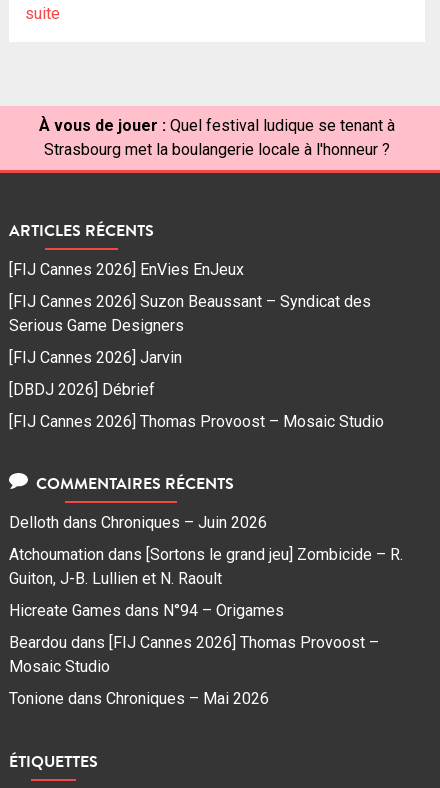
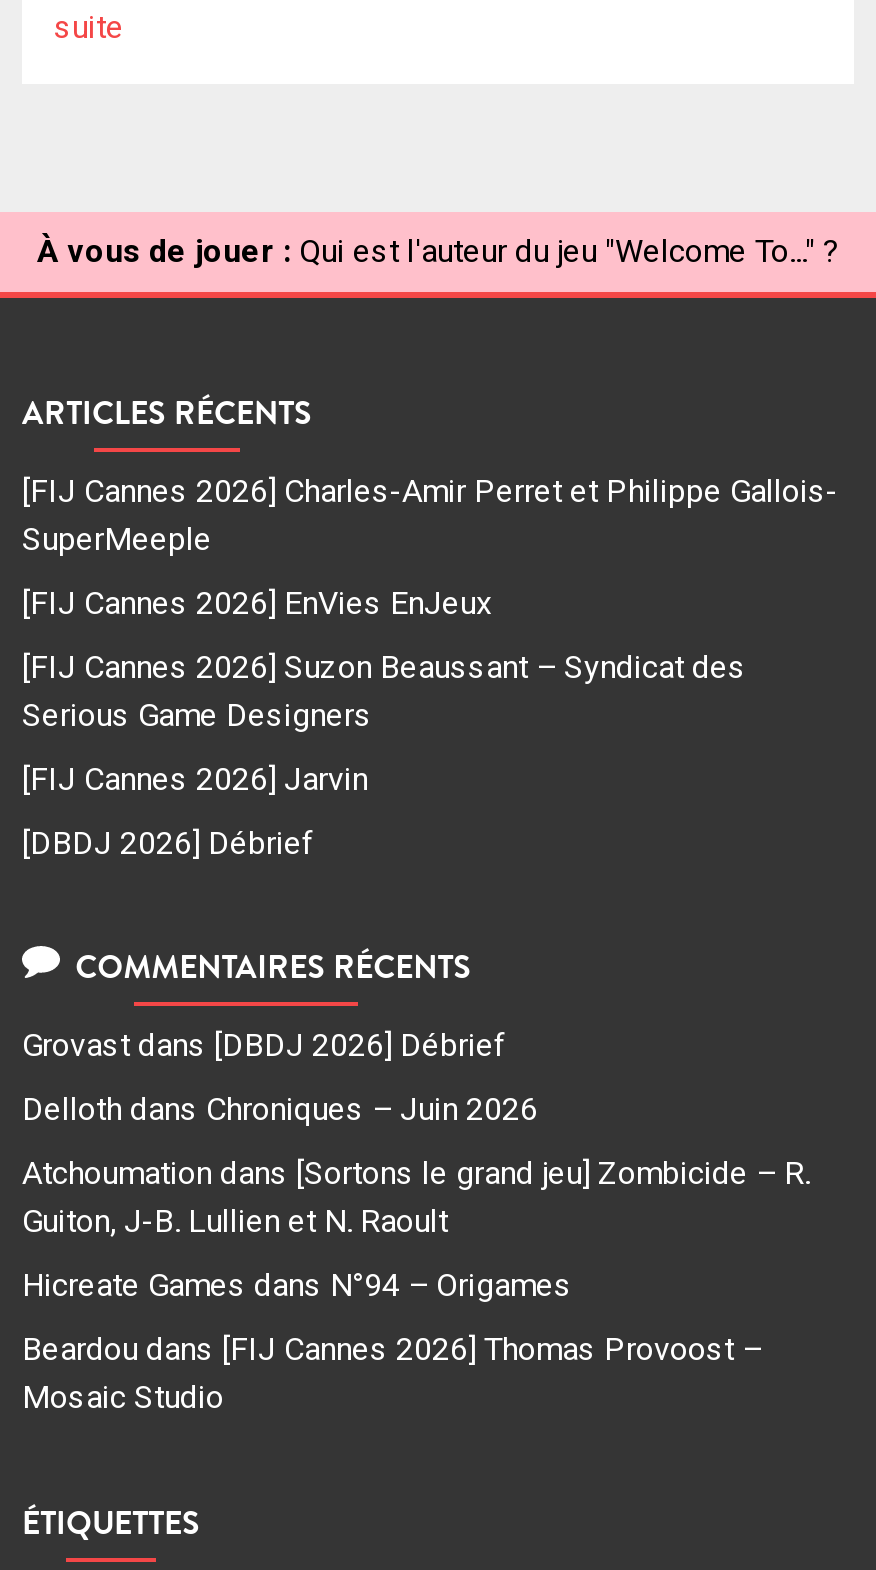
[39,116,395,159] À vous de jouer : Quel festival ludique se tenant à | Strasbourg met la boulangerie locale à l'honneur ? -> [37,232,839,270] À vous de jouer : Qui est l'auteur du jeu "Welcome To..." ?
moved [9,219,154,241] -> [22,390,312,434]: ARTICLES RÉCENTS
none -> [22,472,838,558] [FIJ Cannes 2026] Charles-Amir Perret et Philippe Gallois- | SuperMeeple
moved [9,260,371,399] -> [22,584,746,862]: [FIJ Cannes 2026] EnVies EnJeux | [FIJ Cannes 2026] Suzon Beaussant – Syndicat des | Serious Game Designers | [FIJ Cannes 2026] Jarvin | [DBDJ 2026] Débrief
[9,412,384,431] [FIJ Cannes 2026] Thomas Provoost – Mosaic Studio -> none
none -> [22,1027,506,1065] Grovast dans [DBDJ 2026] Débrief
moved [9,513,403,676] -> [22,1091,810,1417]: Delloth dans Chroniques – Juin 2026 | Atchoumation dans [Sortons le grand jeu] Zombicide – R. | Guiton, J-B. Lullien et N. Raoult | Hicreate Games dans N°94 – Origames | Beardou dans [FIJ Cannes 2026] Thomas Provoost – | Mosaic Studio
[9,689,269,708] Tonione dans Chroniques – Mai 2026 -> none

